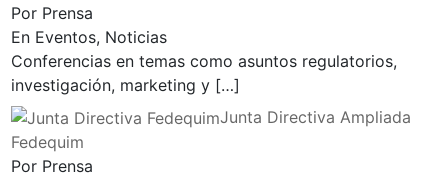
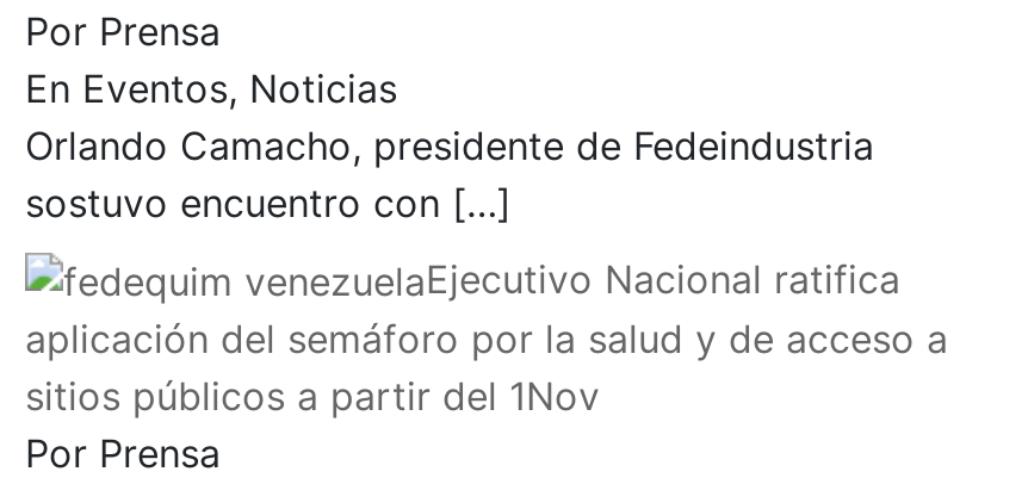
[11,51,397,95] Conferencias en temas como asuntos regulatorios, | investigación, marketing y […] -> [25,121,874,226] Orlando Camacho, presidente de Fedeindustria | sostuvo encuentro con […]
[11,107,411,152] Junta Directiva Ampliada | Fedequim -> [25,254,948,420] Ejecutivo Nacional ratifica | aplicación del semáforo por la salud y de acceso a | sitios públicos a partir del 1Nov

